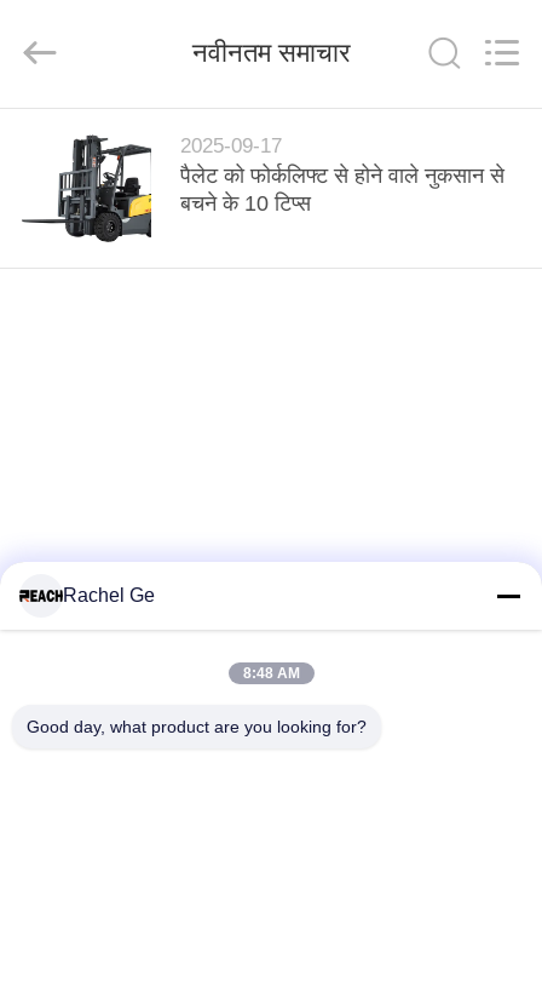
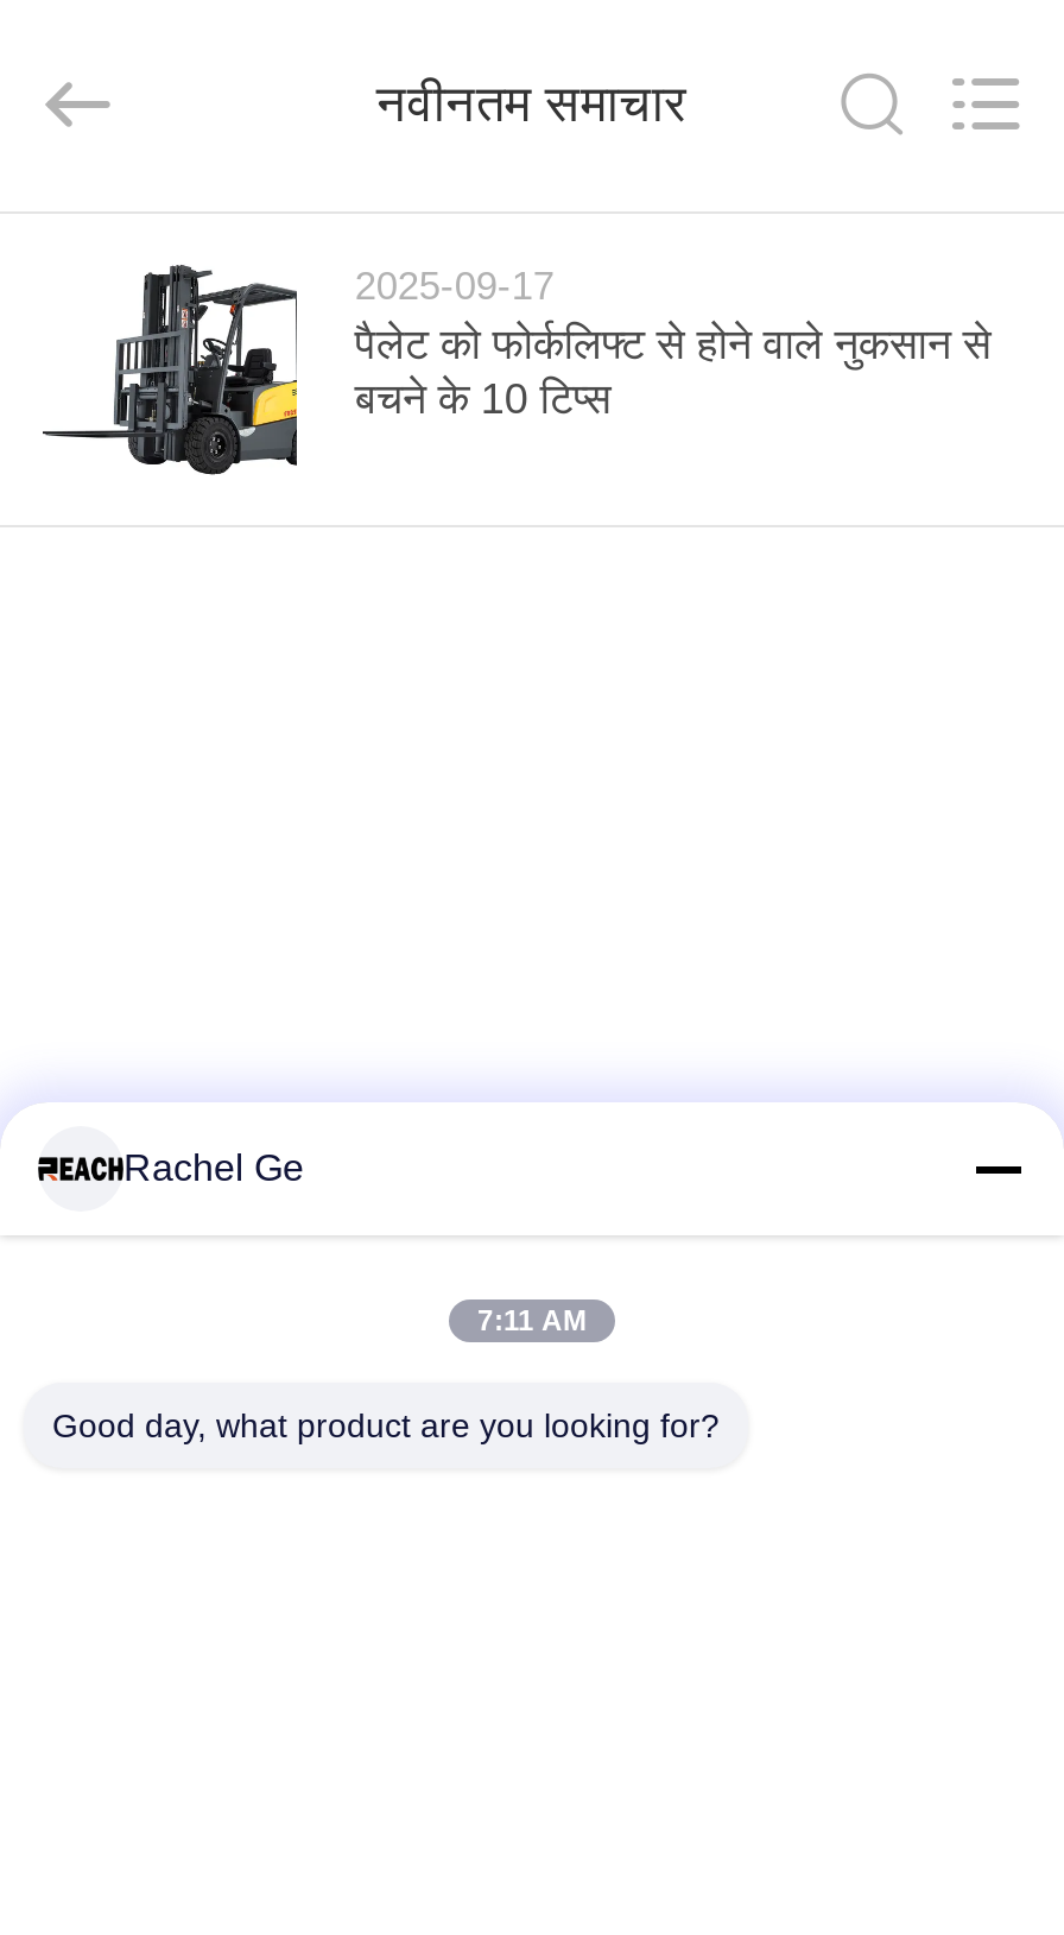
[243,665,299,682] 8:48 AM -> [477,1304,587,1338] 7:11 AM

